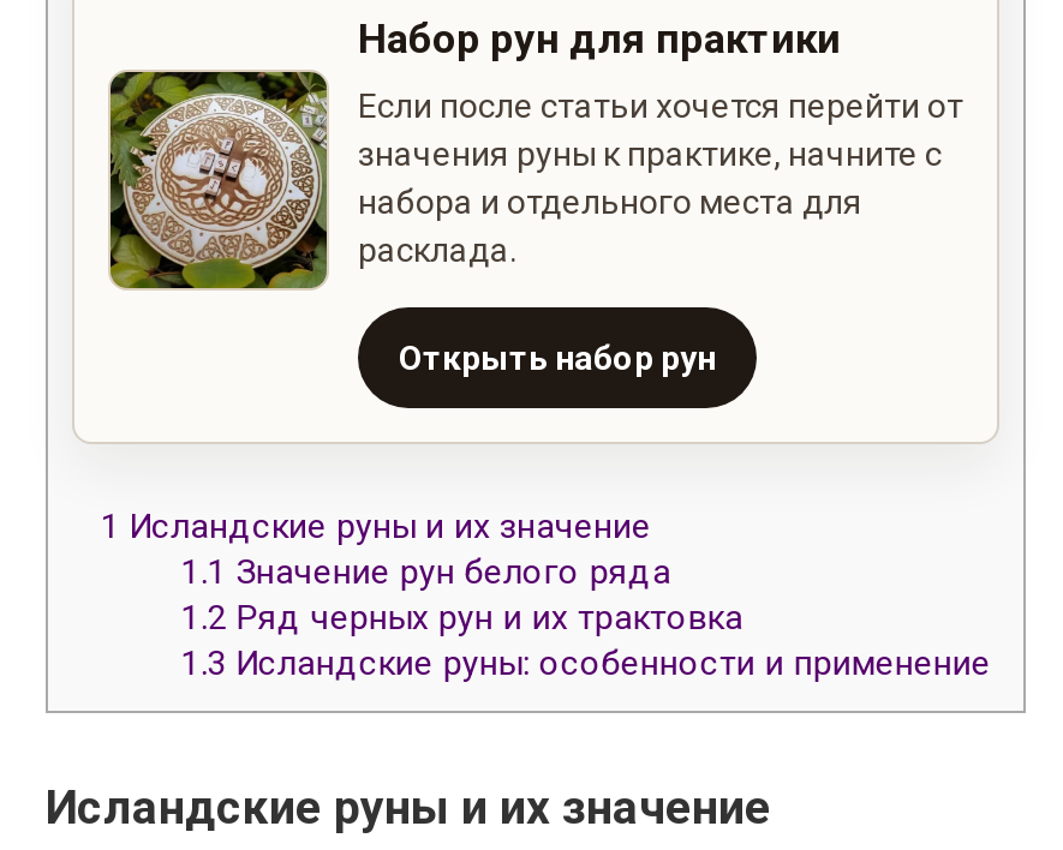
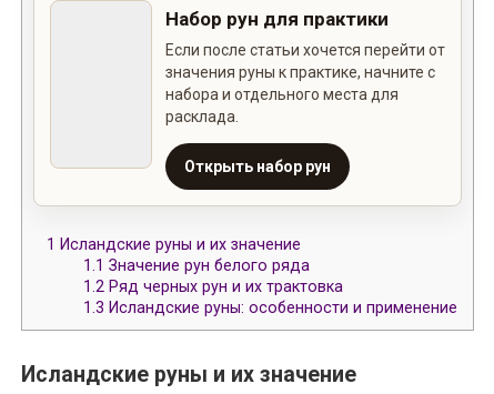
[108,70,329,291] [image] -> none

